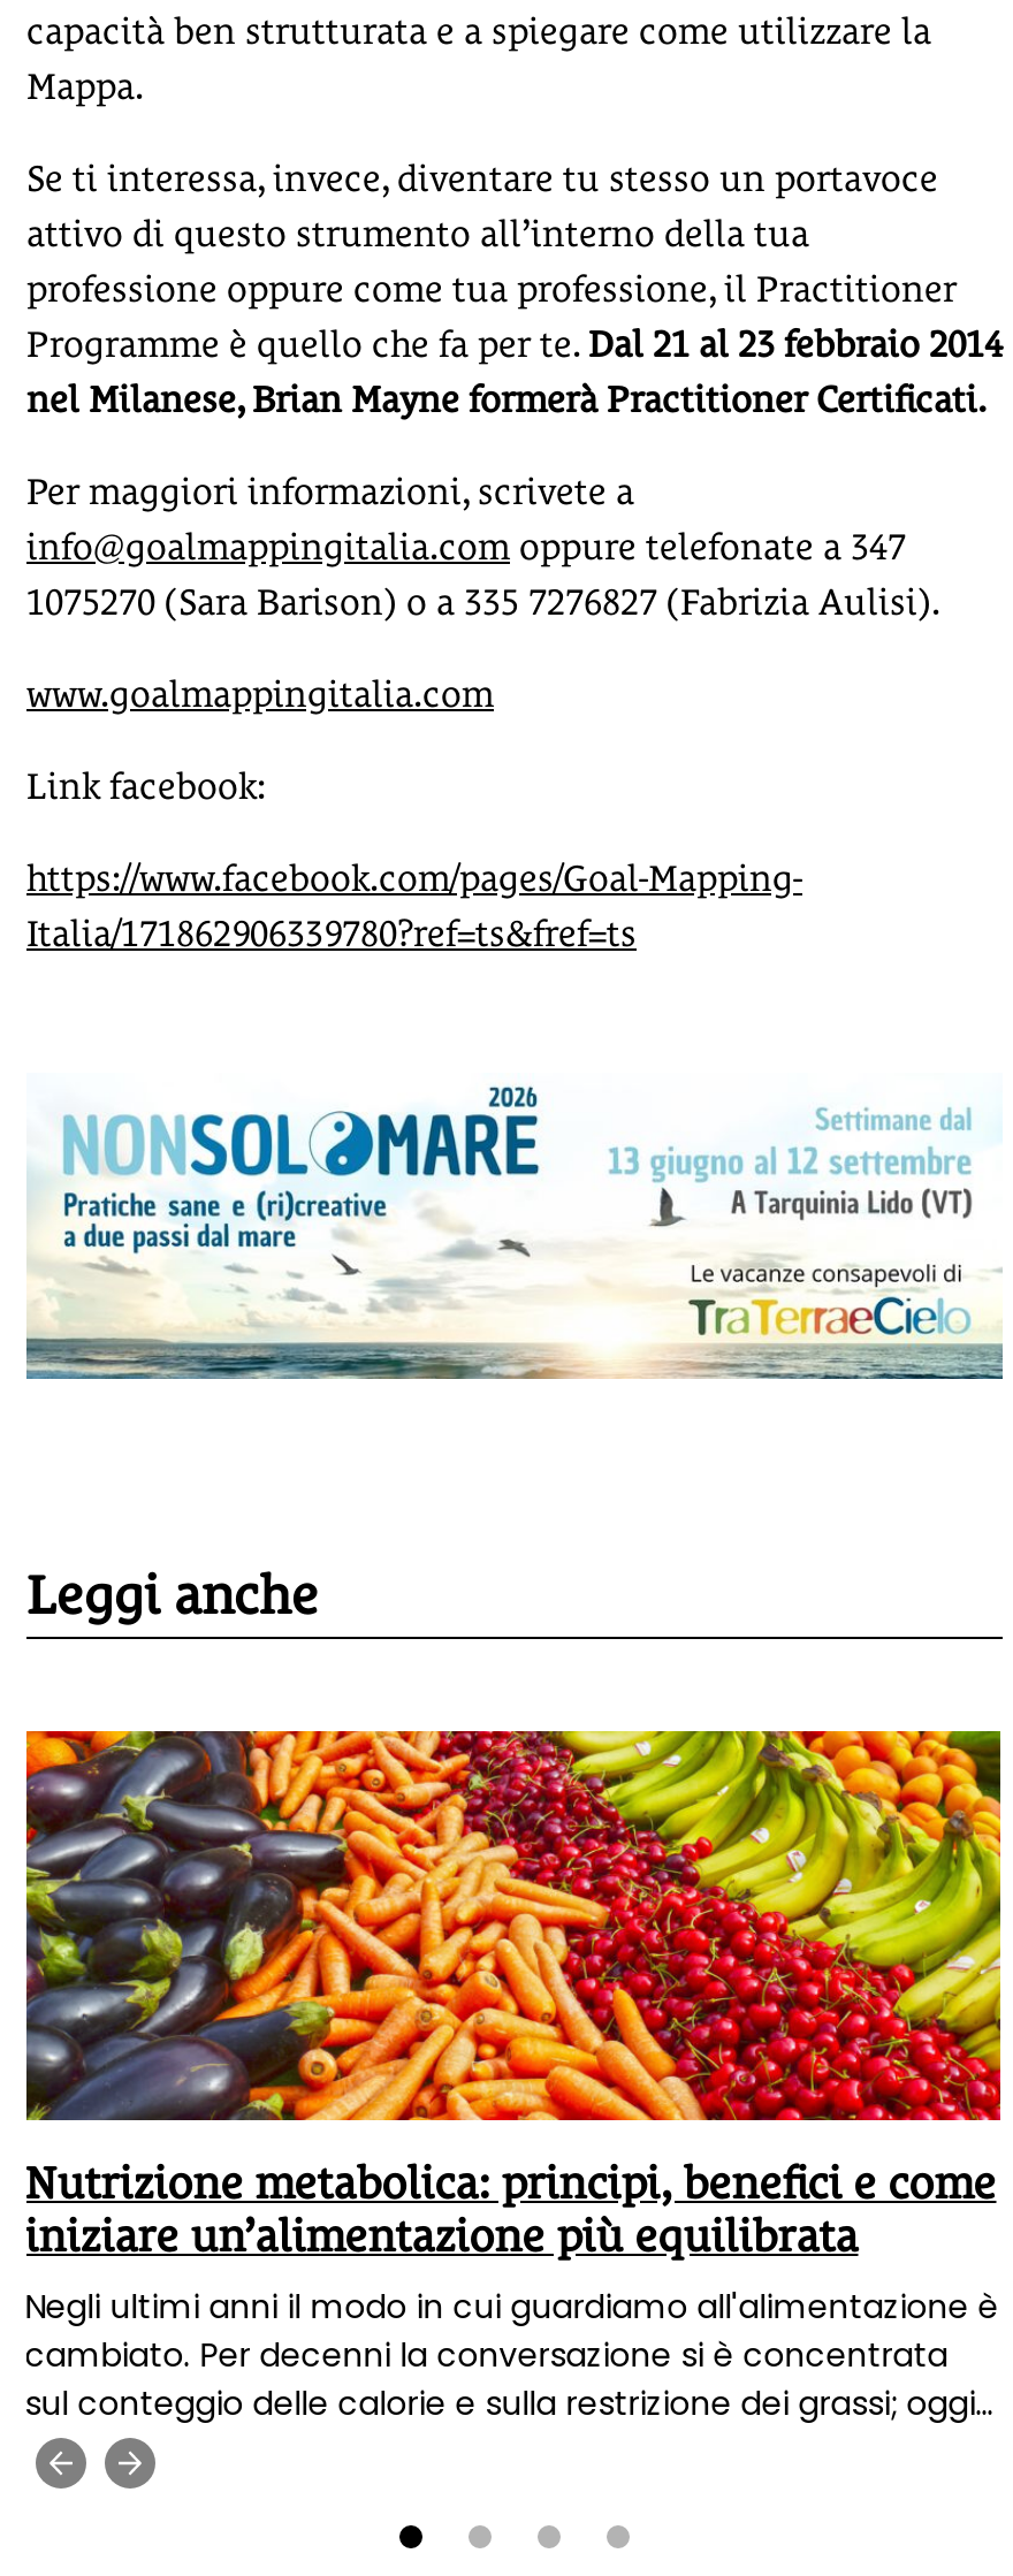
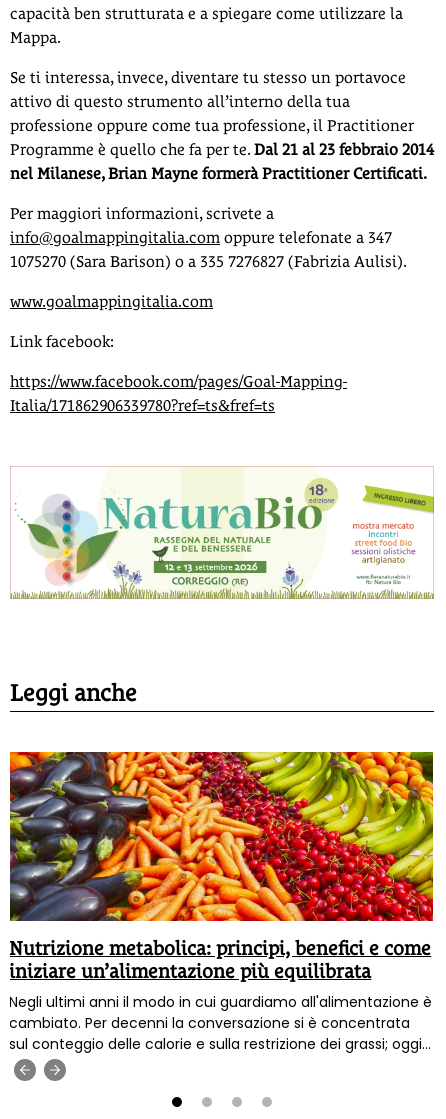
[24,1075,1003,1381] [image] -> [10,466,435,600] [image]

